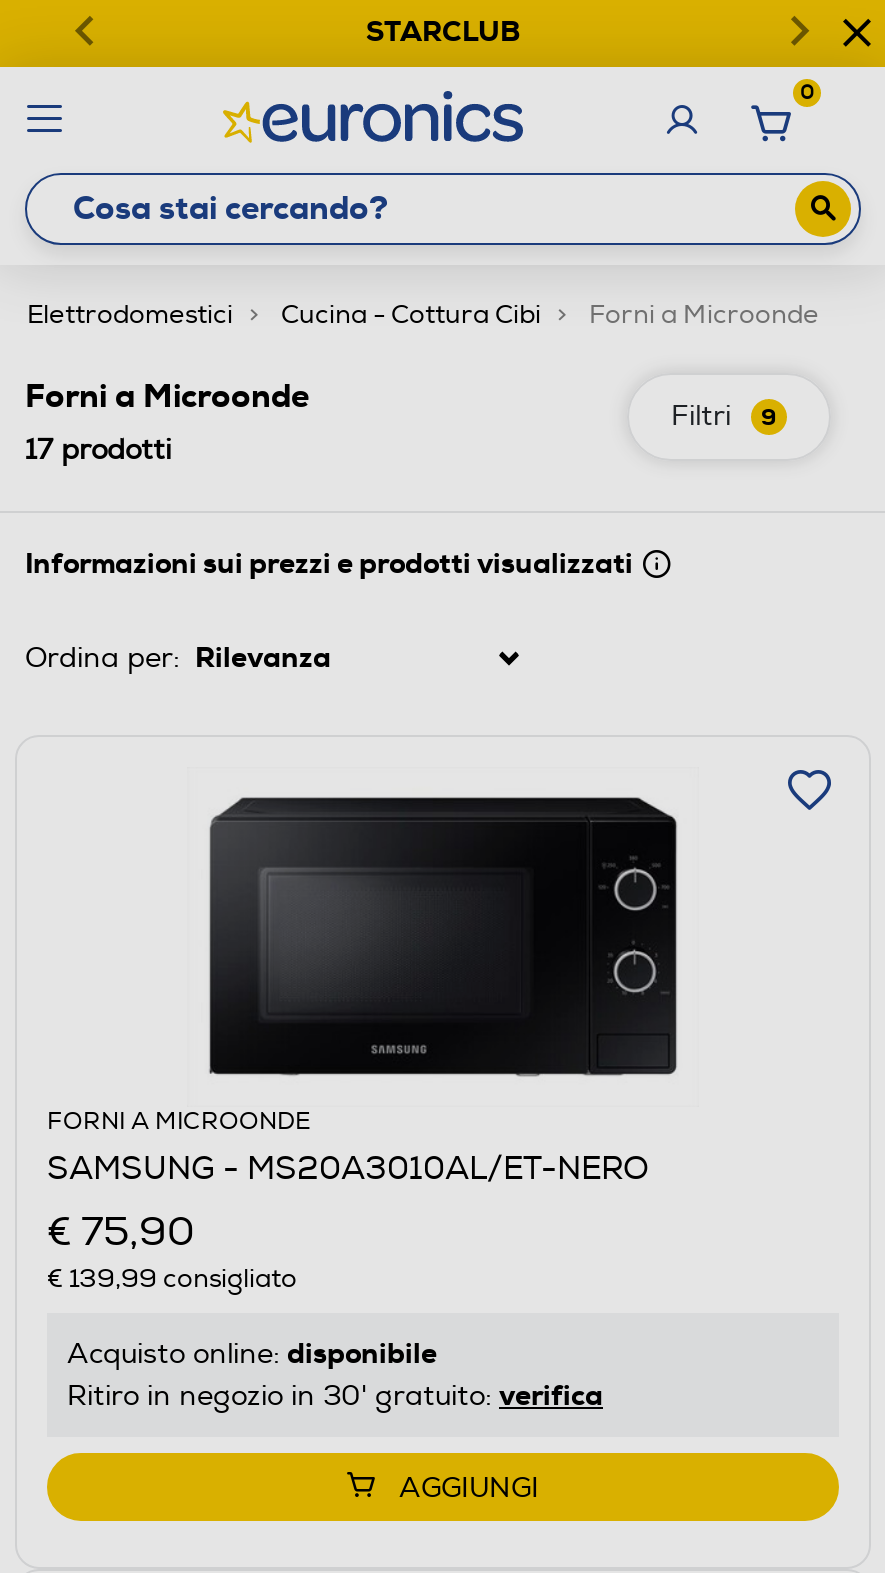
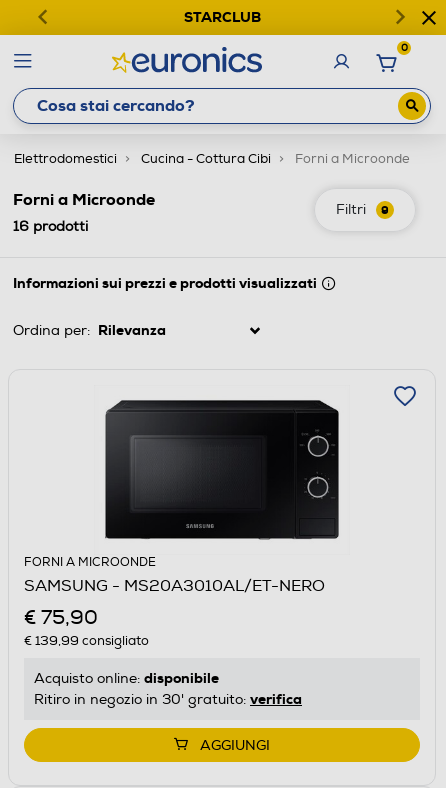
[25,432,171,466] 17 prodotti -> [13,218,88,235] 16 prodotti

